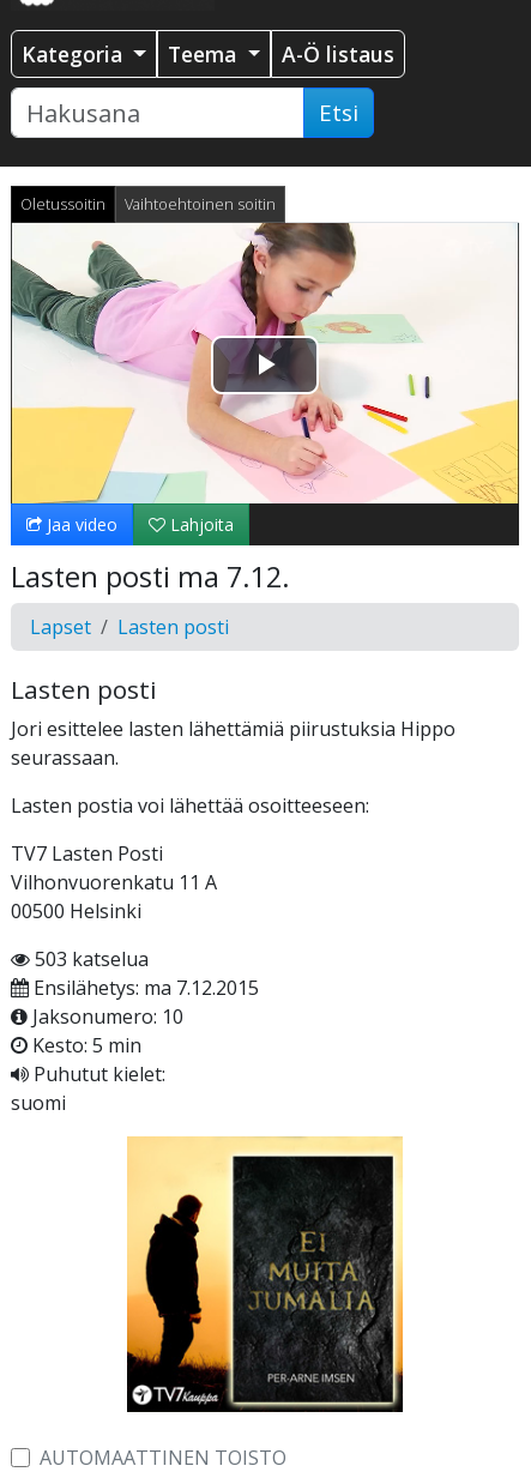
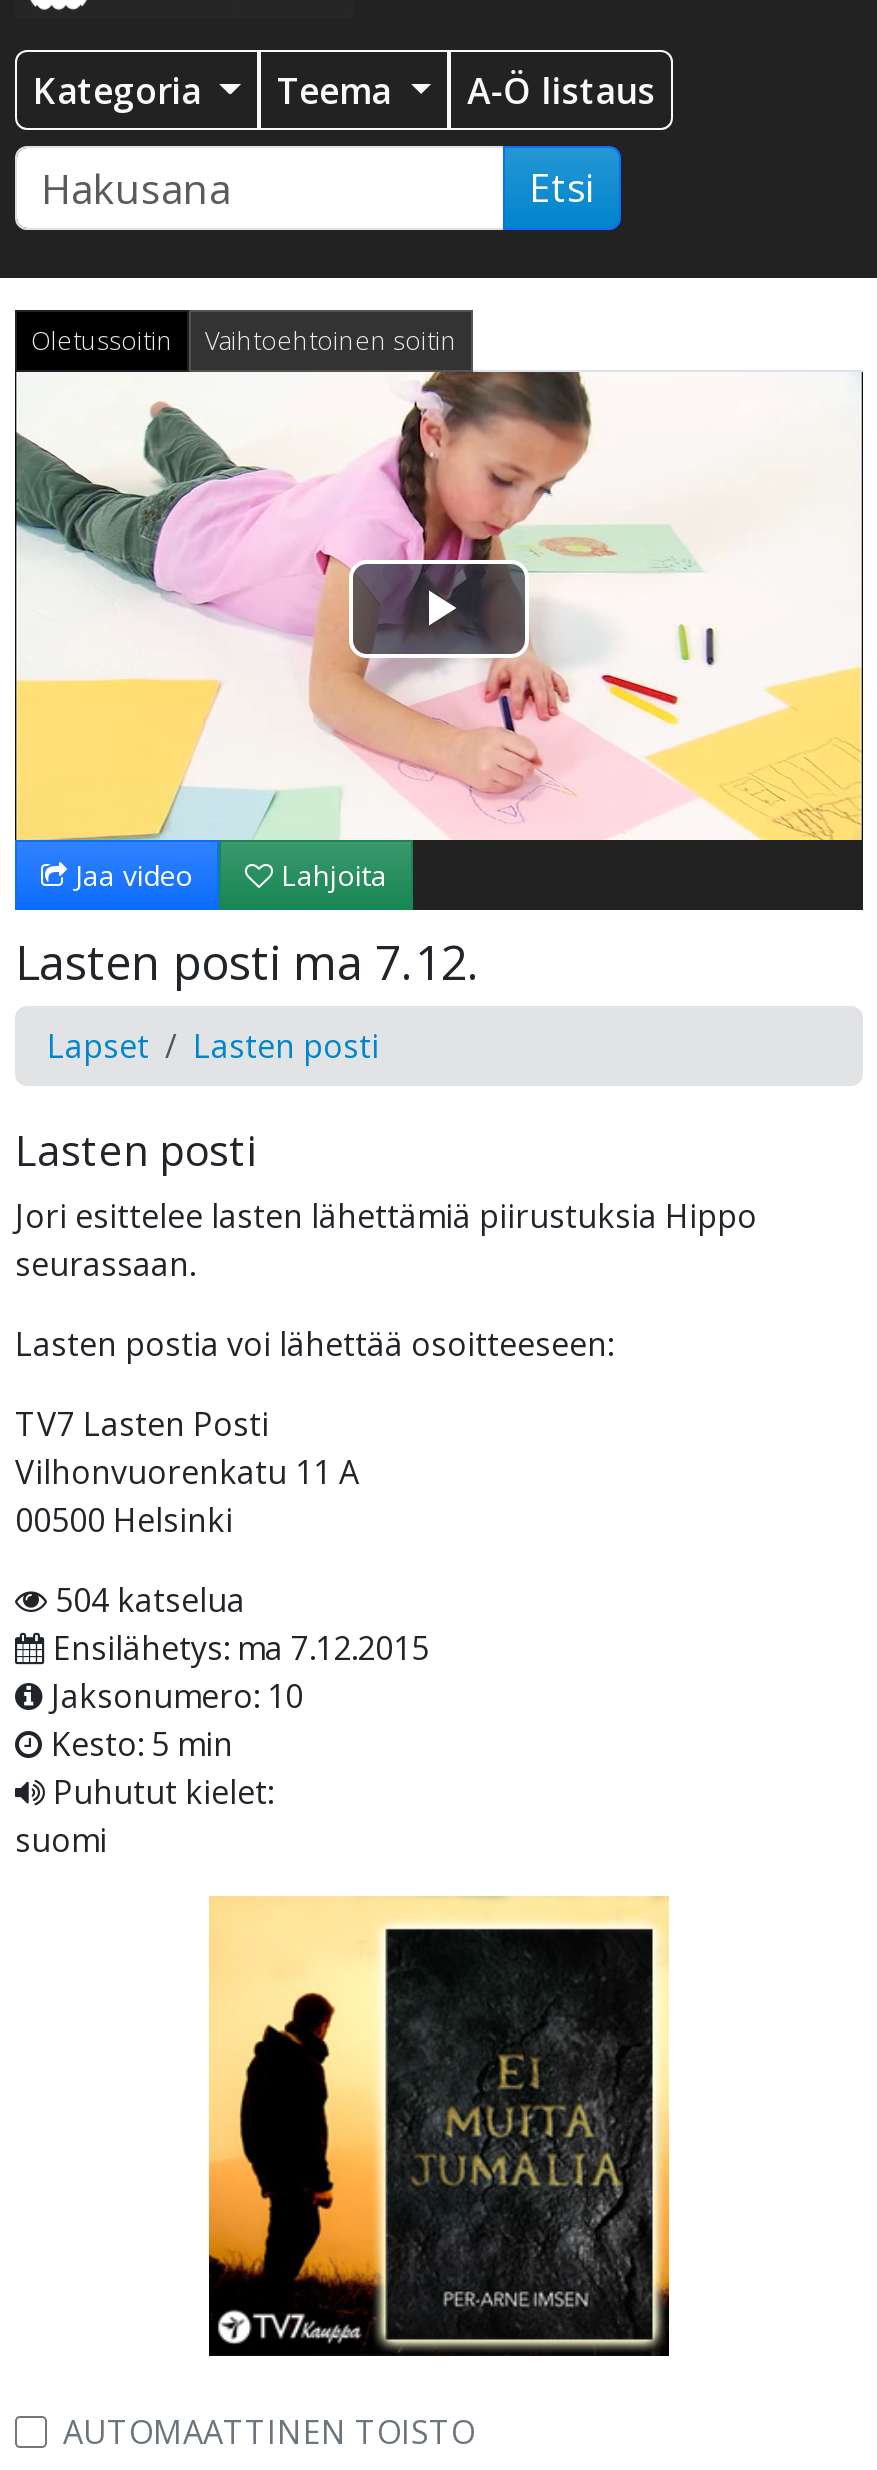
[30,946,149,972] 503 katselua -> [47,1578,245,1622] 504 katselua

